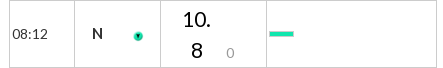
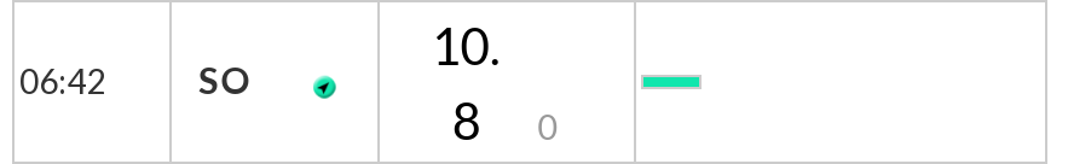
[12,24,103,42] 08:12 | N -> [19,58,252,102] 06:42 | SO

